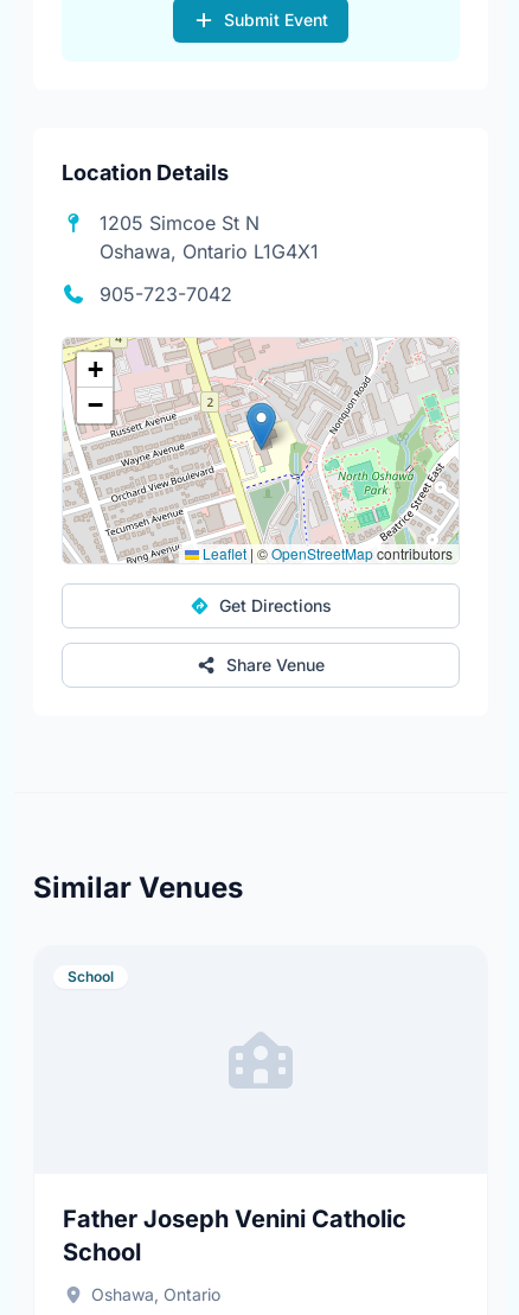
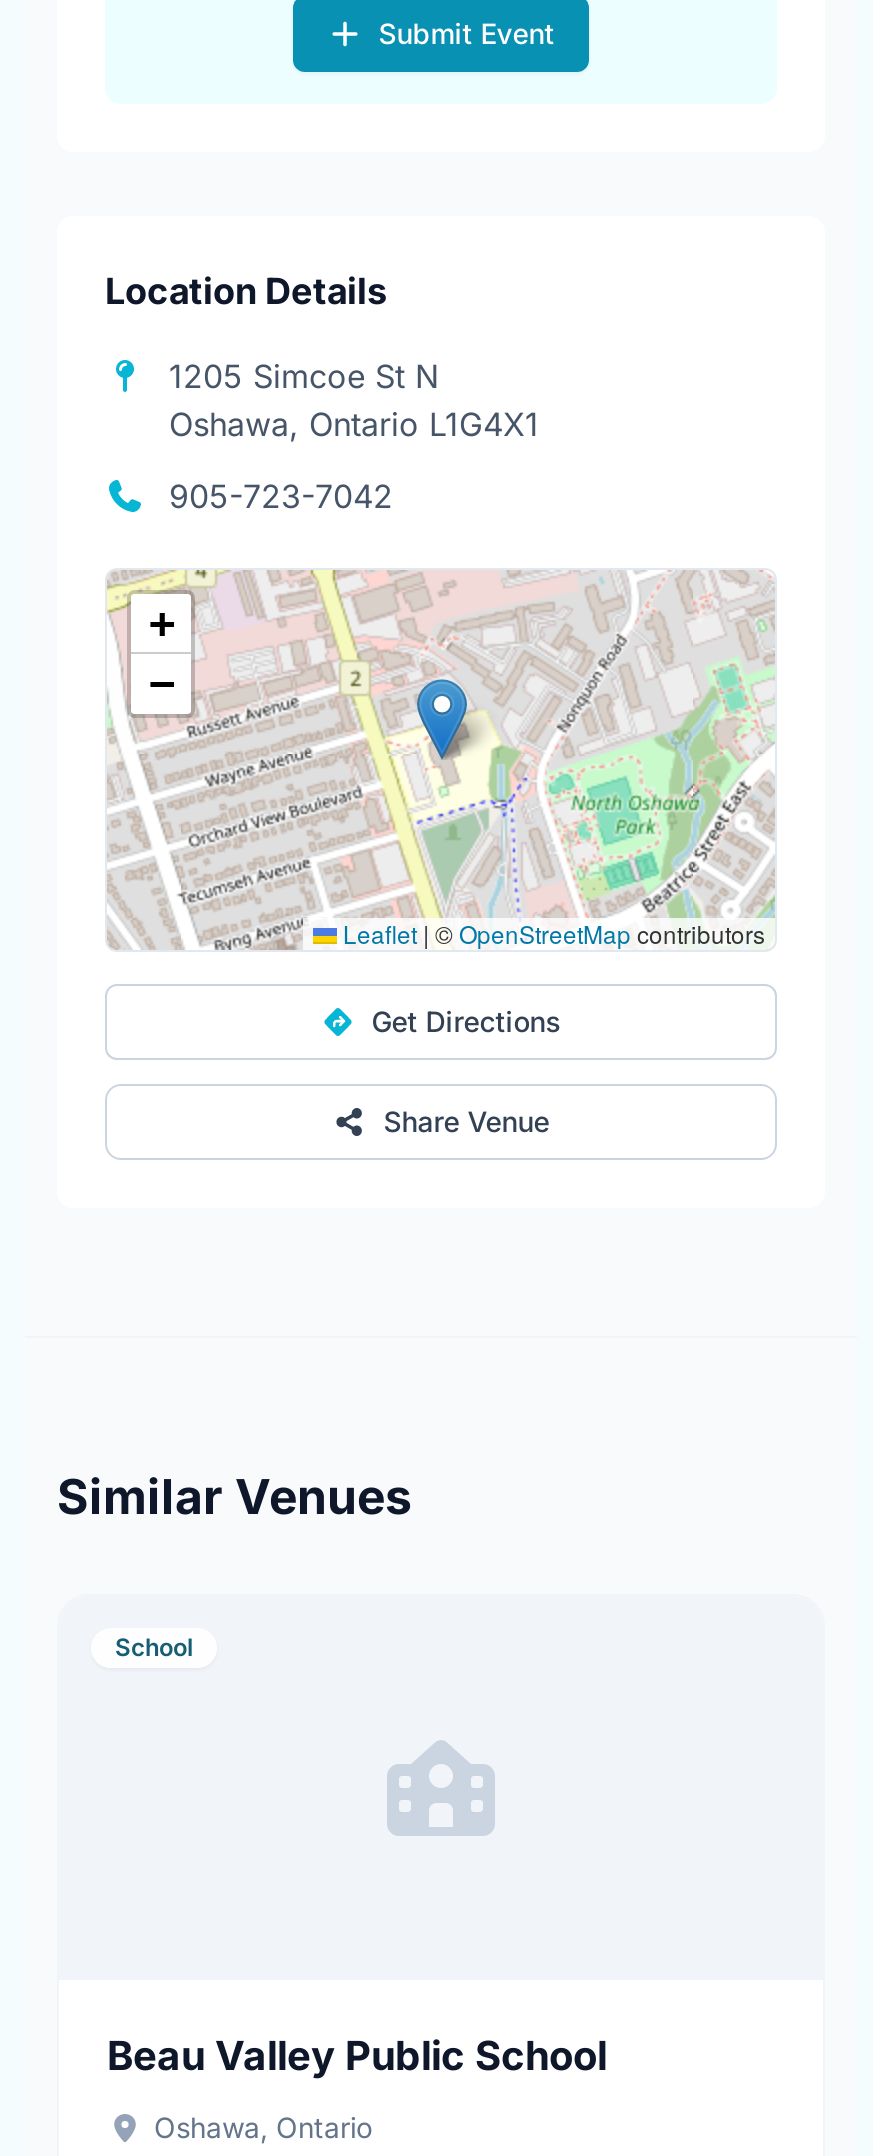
[63,1205,406,1266] Father Joseph Venini Catholic | School -> [107,2032,607,2080] Beau Valley Public School

